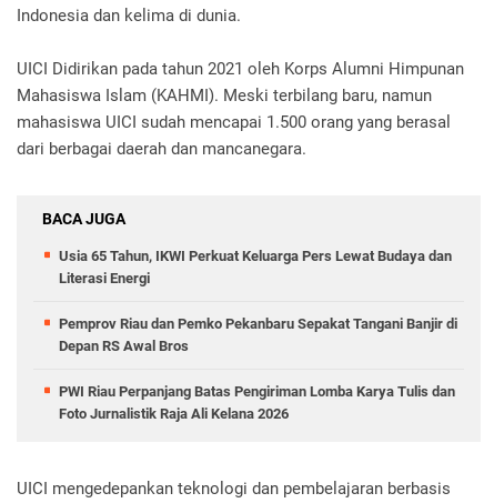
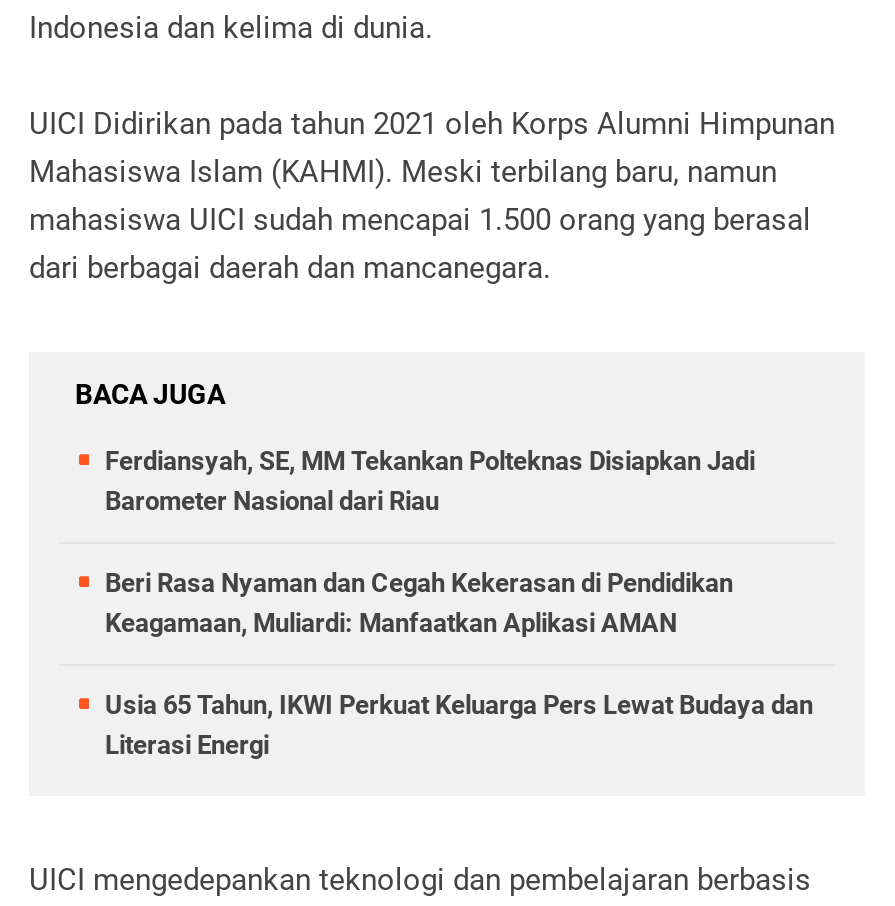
none -> [105,446,755,638] Ferdiansyah, SE, MM Tekankan Polteknas Disiapkan Jadi | Barometer Nasional dari Riau | Beri Rasa Nyaman dan Cegah Kekerasan di Pendidikan | Keagamaan, Muliardi: Manfaatkan Aplikasi AMAN
moved [59,247,452,286] -> [105,690,813,760]: Usia 65 Tahun, IKWI Perkuat Keluarga Pers Lewat Budaya dan | Literasi Energi
[59,315,457,422] Pemprov Riau dan Pemko Pekanbaru Sepakat Tangani Banjir di | Depan RS Awal Bros | PWI Riau Perpanjang Batas Pengiriman Lomba Karya Tulis dan | Foto Jurnalistik Raja Ali Kelana 2026 -> none

